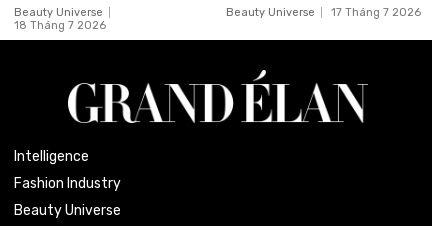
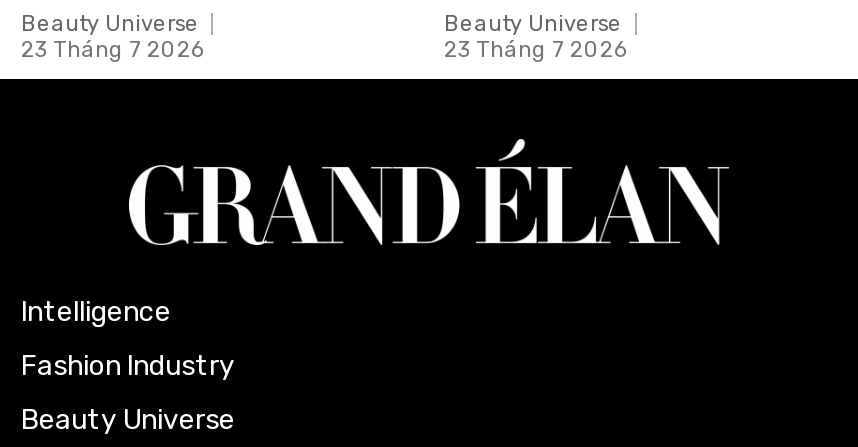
[330,6,420,19] 17 Tháng 7 2026 -> [444,36,628,62] 23 Tháng 7 2026
[14,19,106,32] 18 Tháng 7 2026 -> [21,36,205,62] 23 Tháng 7 2026

